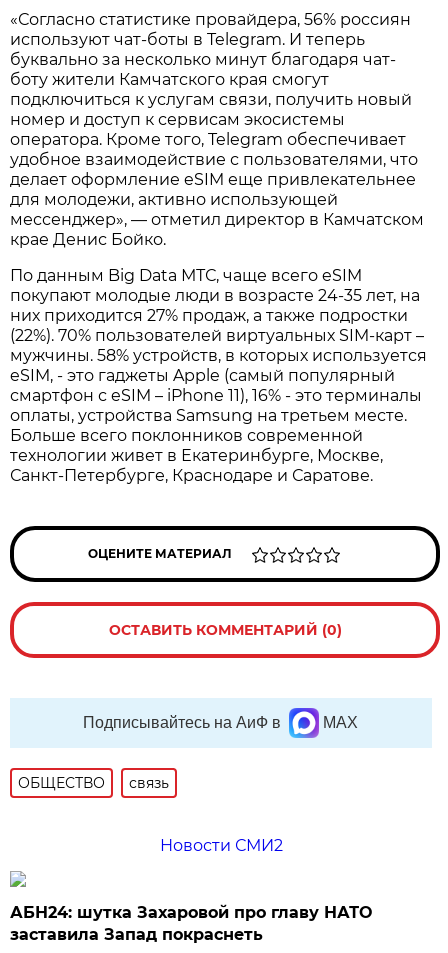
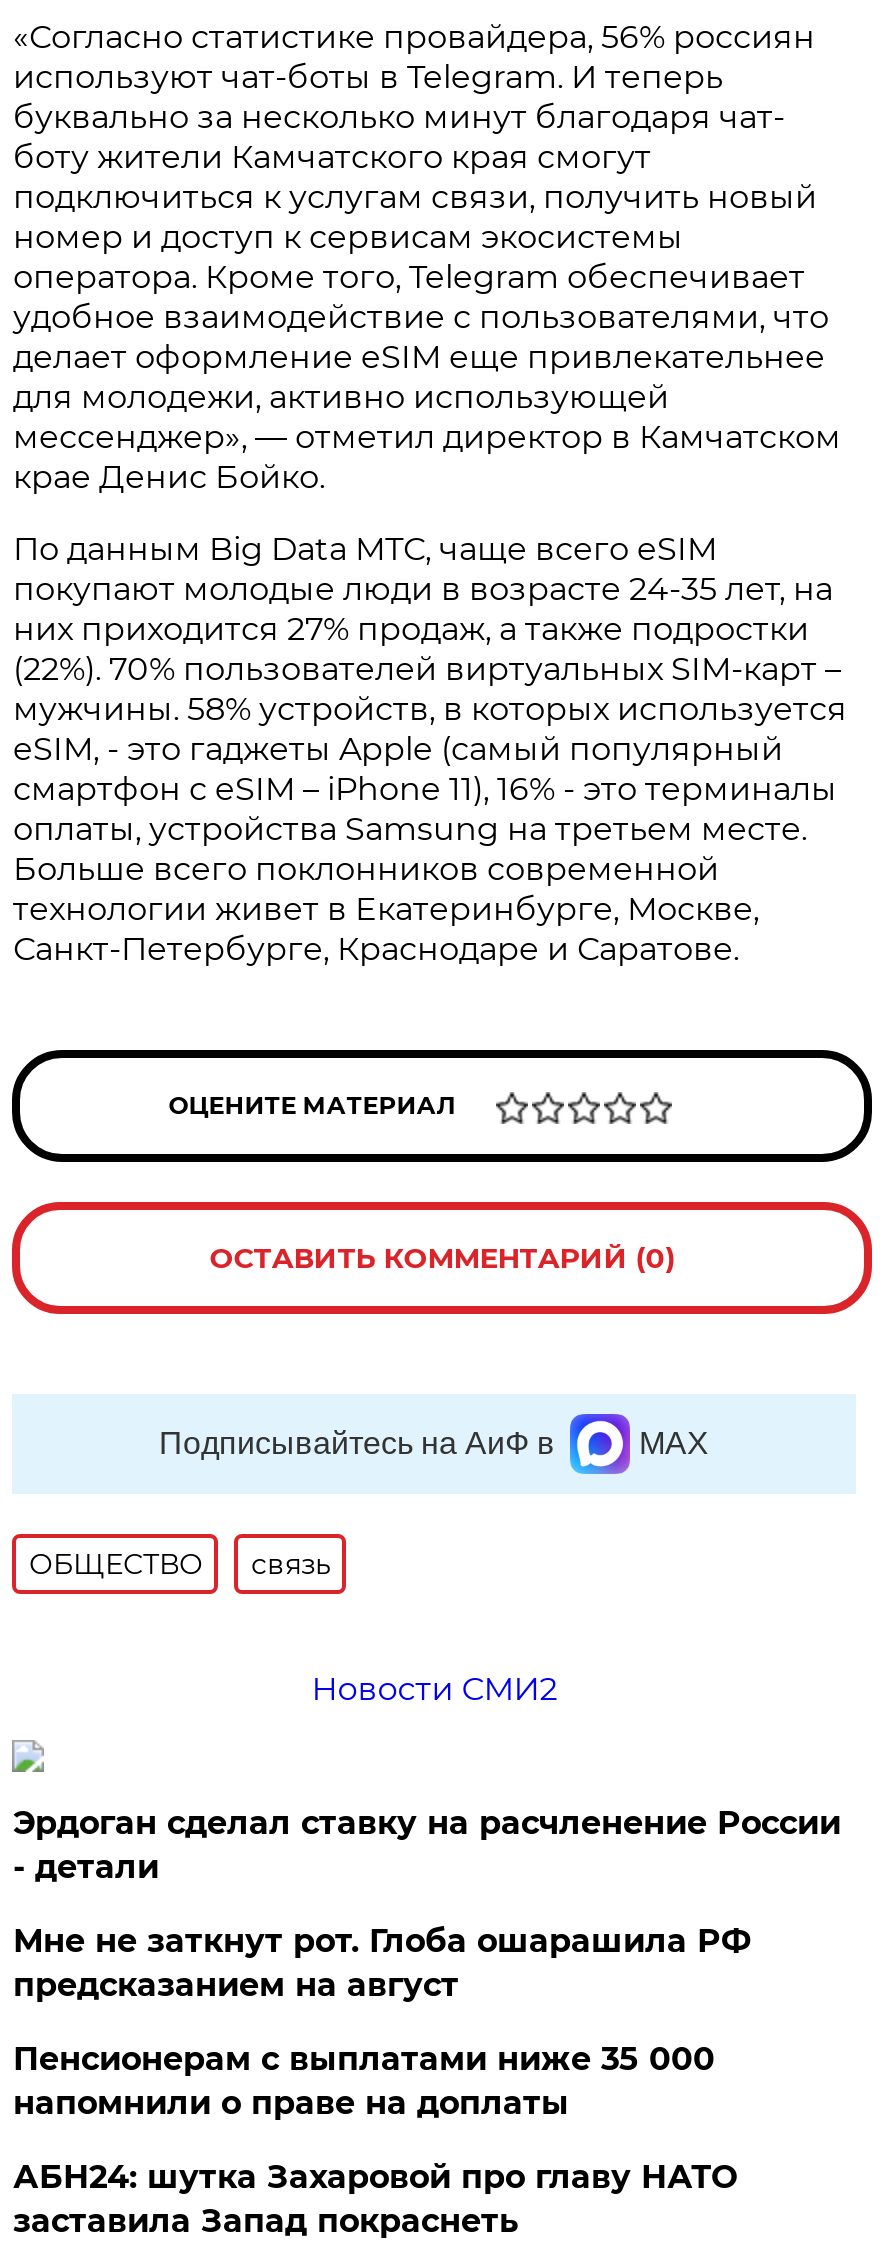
none -> [13,1804,841,2122] Эрдоган сделал ставку на расчленение России | - детали | Мне не заткнут рот. Глоба ошарашила РФ | предсказанием на август | Пенсионерам с выплатами ниже 35 000 | напомнили о праве на доплаты

